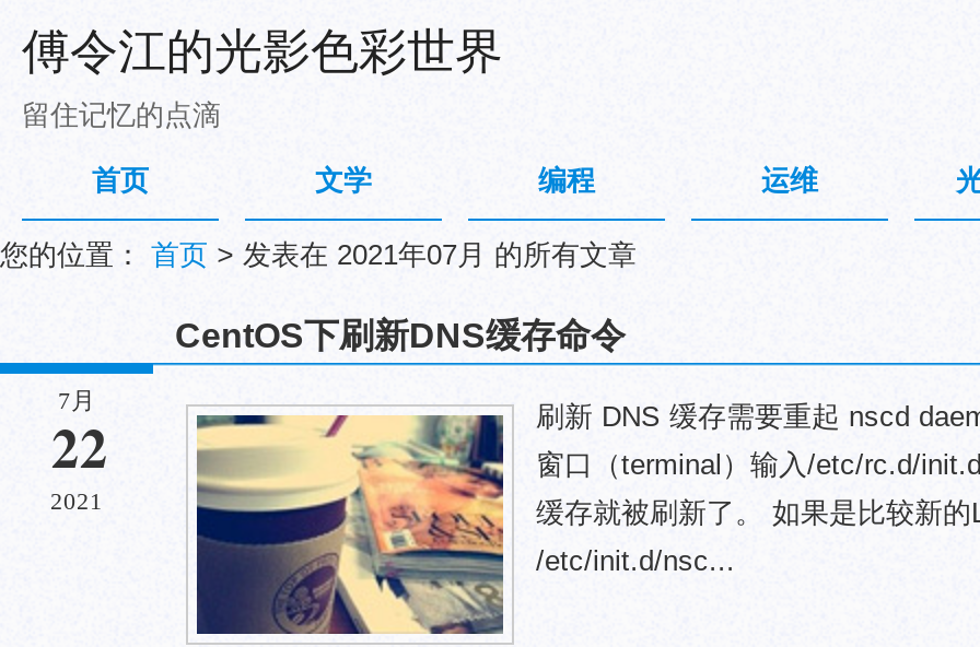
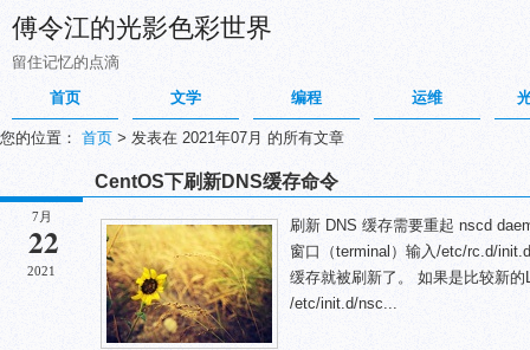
[195,413,505,636] [image] -> [105,223,273,344] [image]

